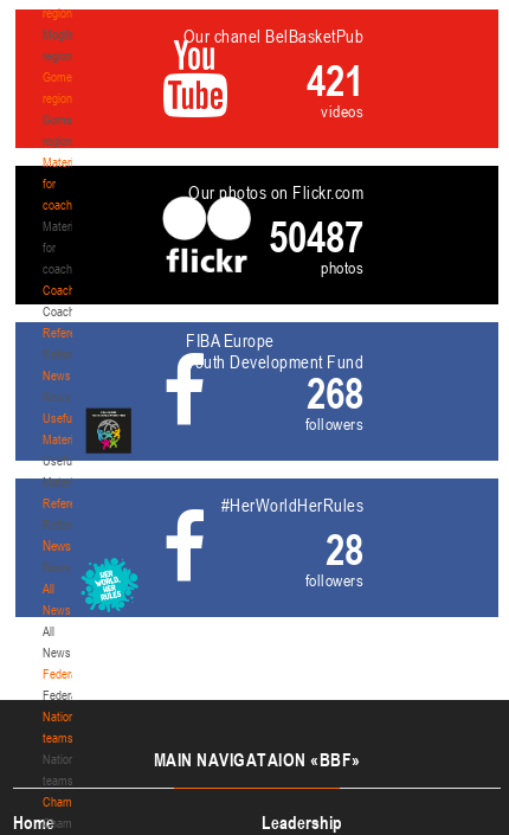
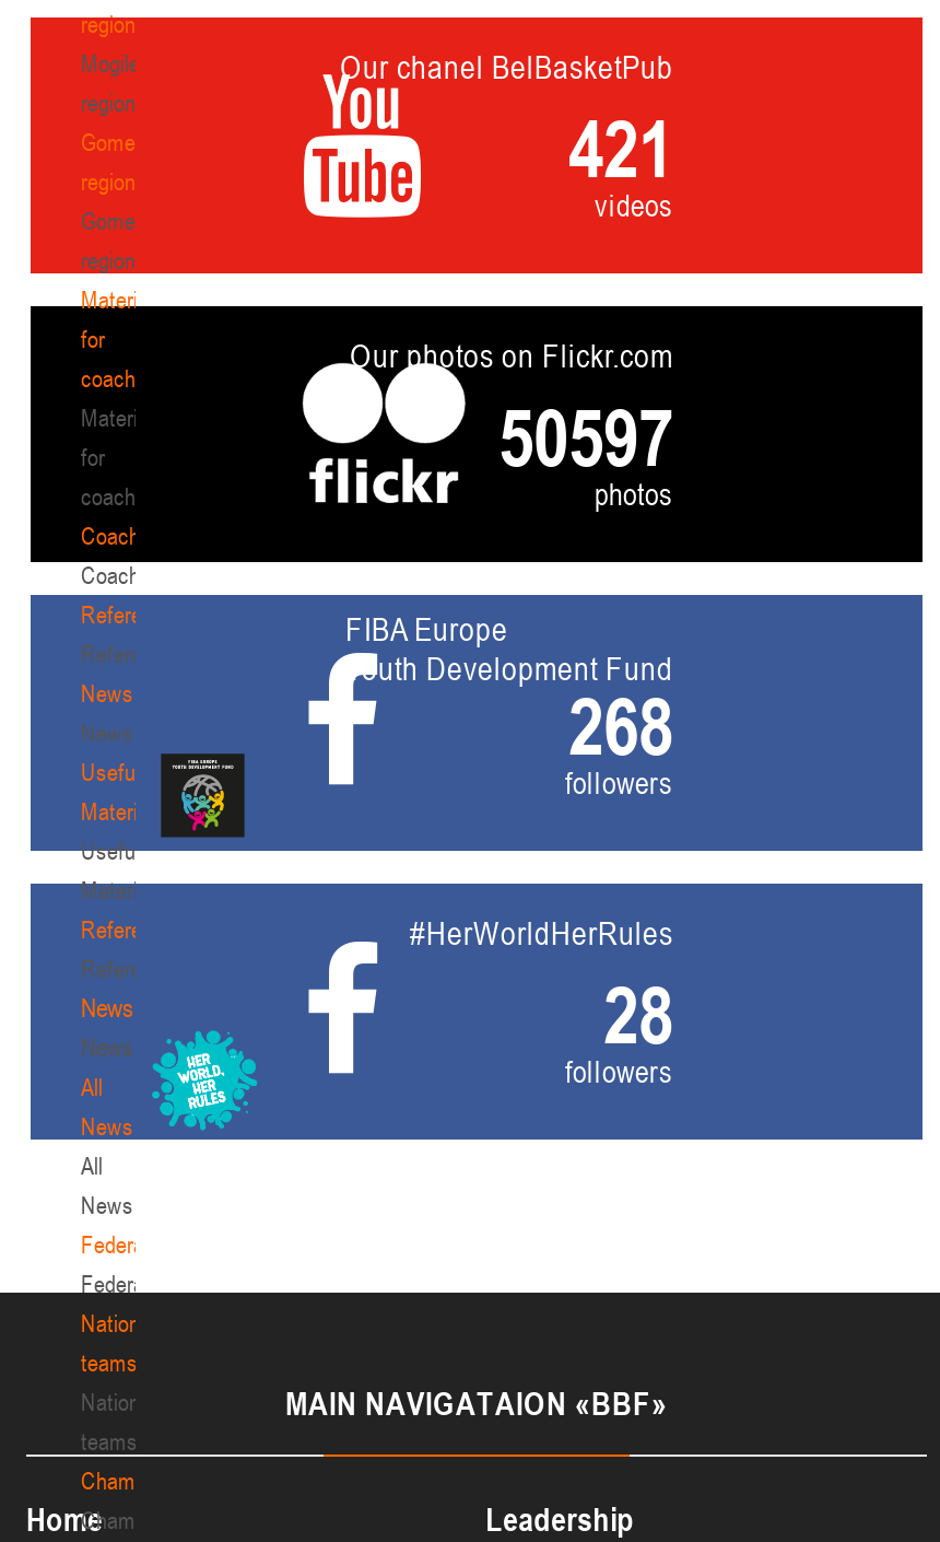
[269,211,363,261] 50487 -> [498,390,673,482] 50597

